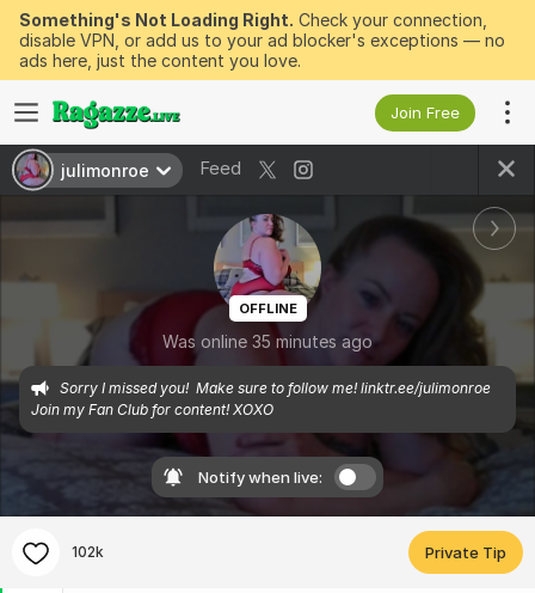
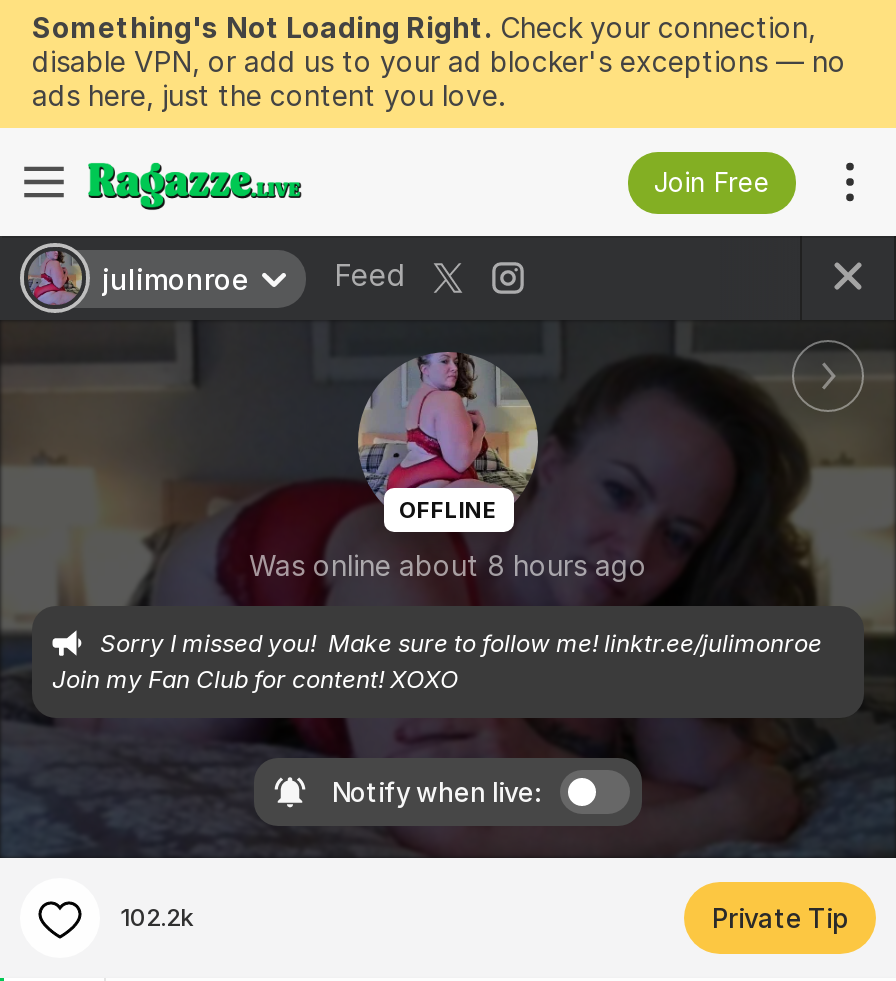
[162,331,373,351] Was online 35 minutes ago -> [249,548,647,582] Was online about 8 hours ago
[72,543,104,561] 102k -> [120,902,194,932] 102.2k

